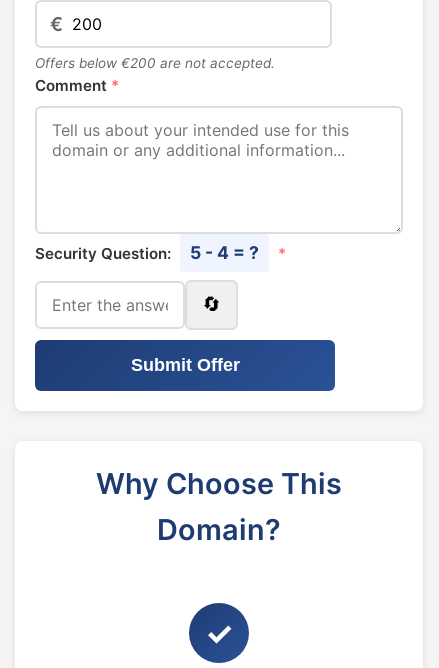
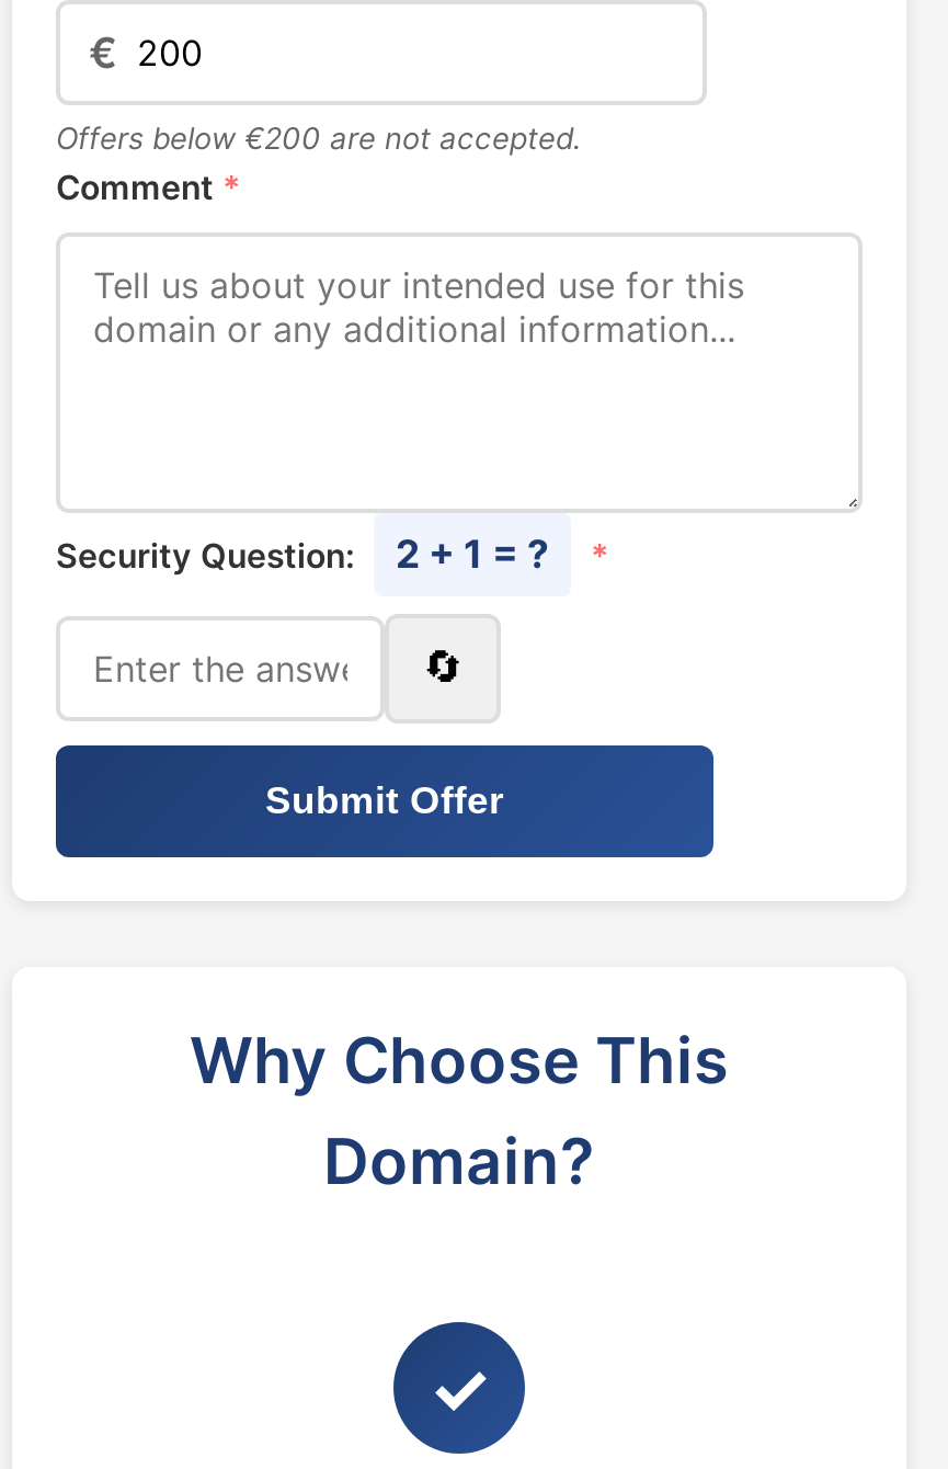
[190,242,259,263] 5 - 4 = ? -> [396,531,549,577] 2 + 1 = ?

